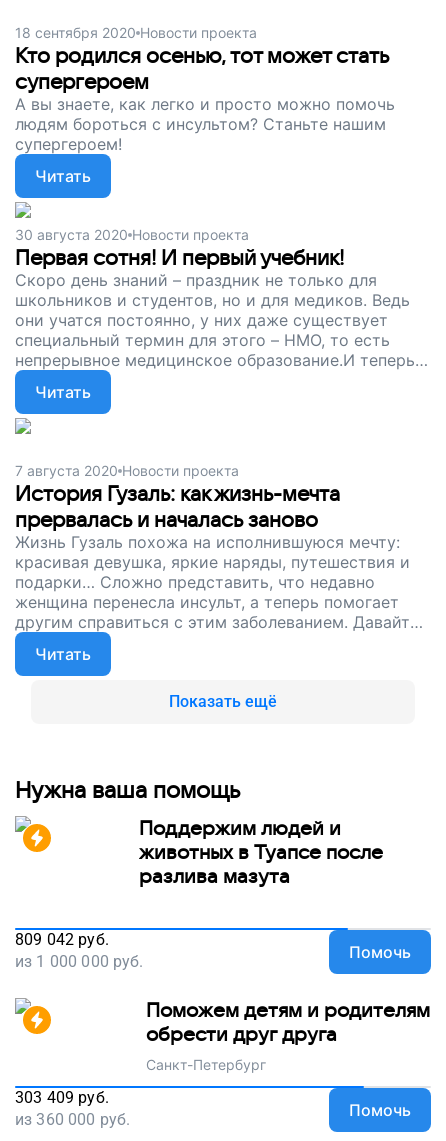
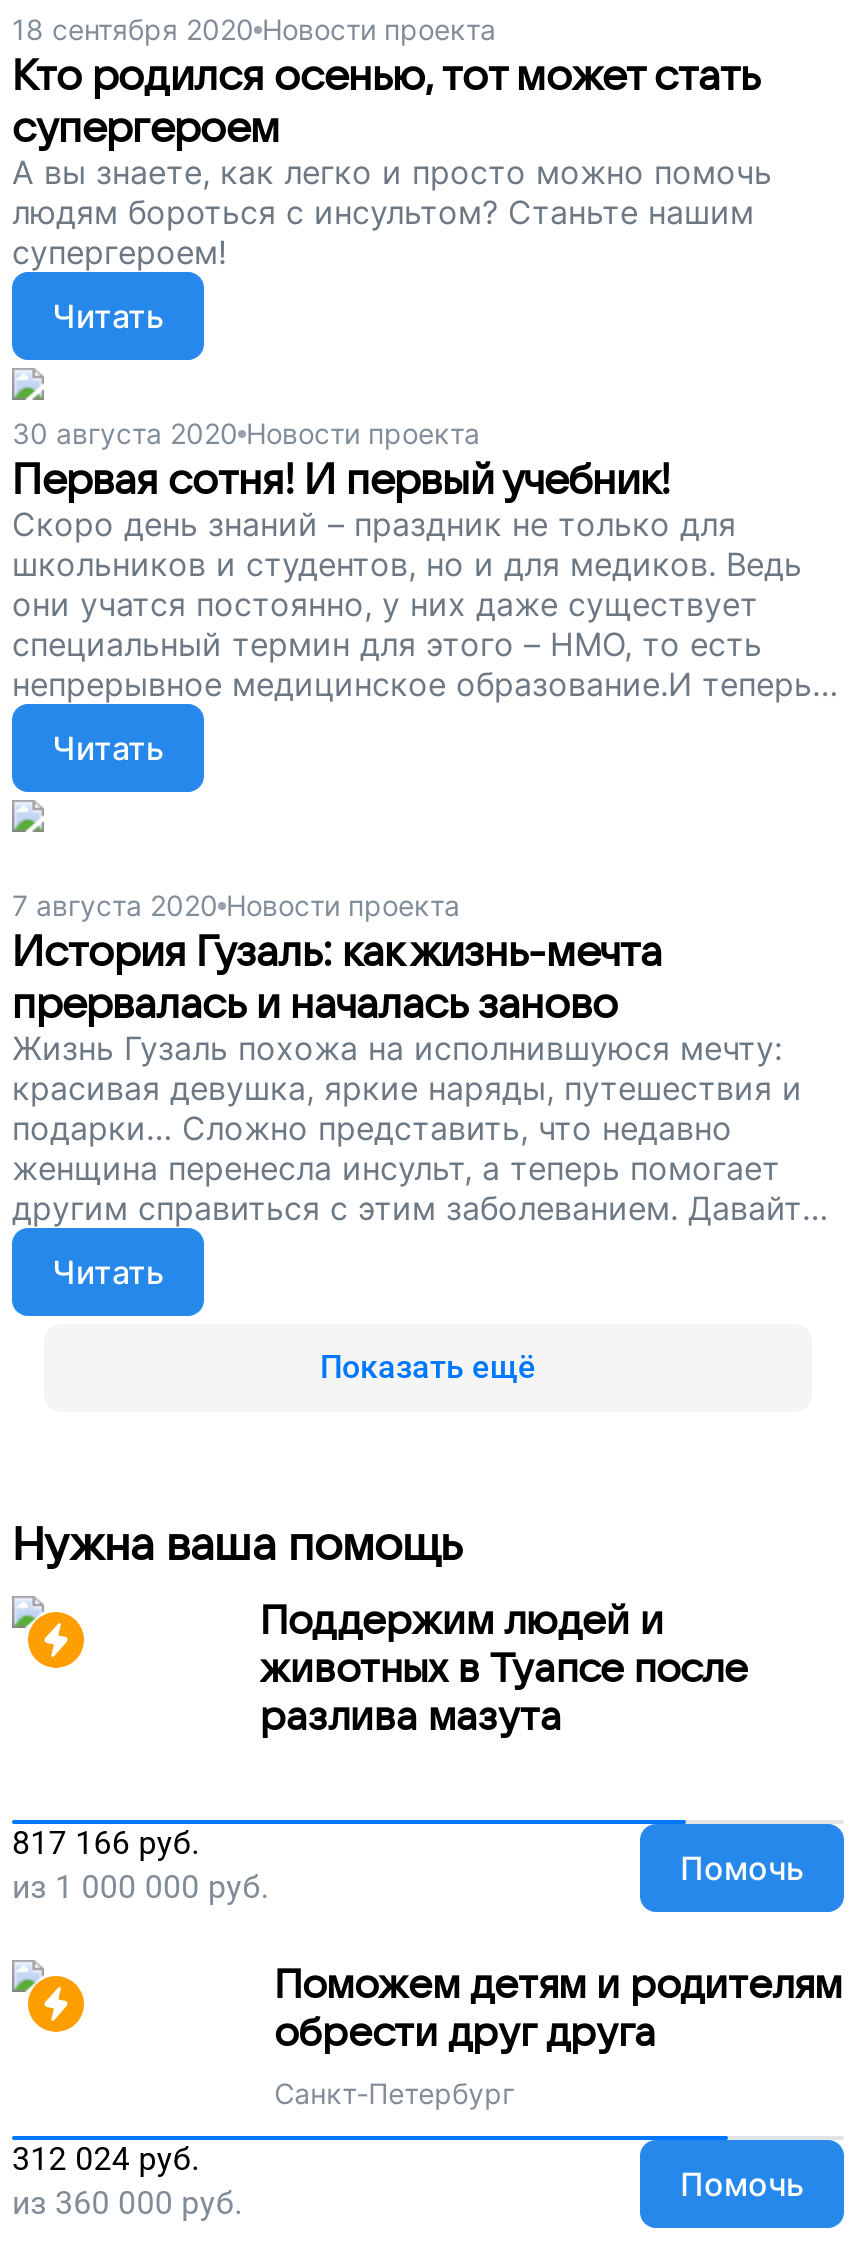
[15,930,109,949] 809 042 руб. -> [12,1824,200,1862] 817 166 руб.
[15,1088,109,1107] 303 409 руб. -> [12,2140,200,2178] 312 024 руб.

